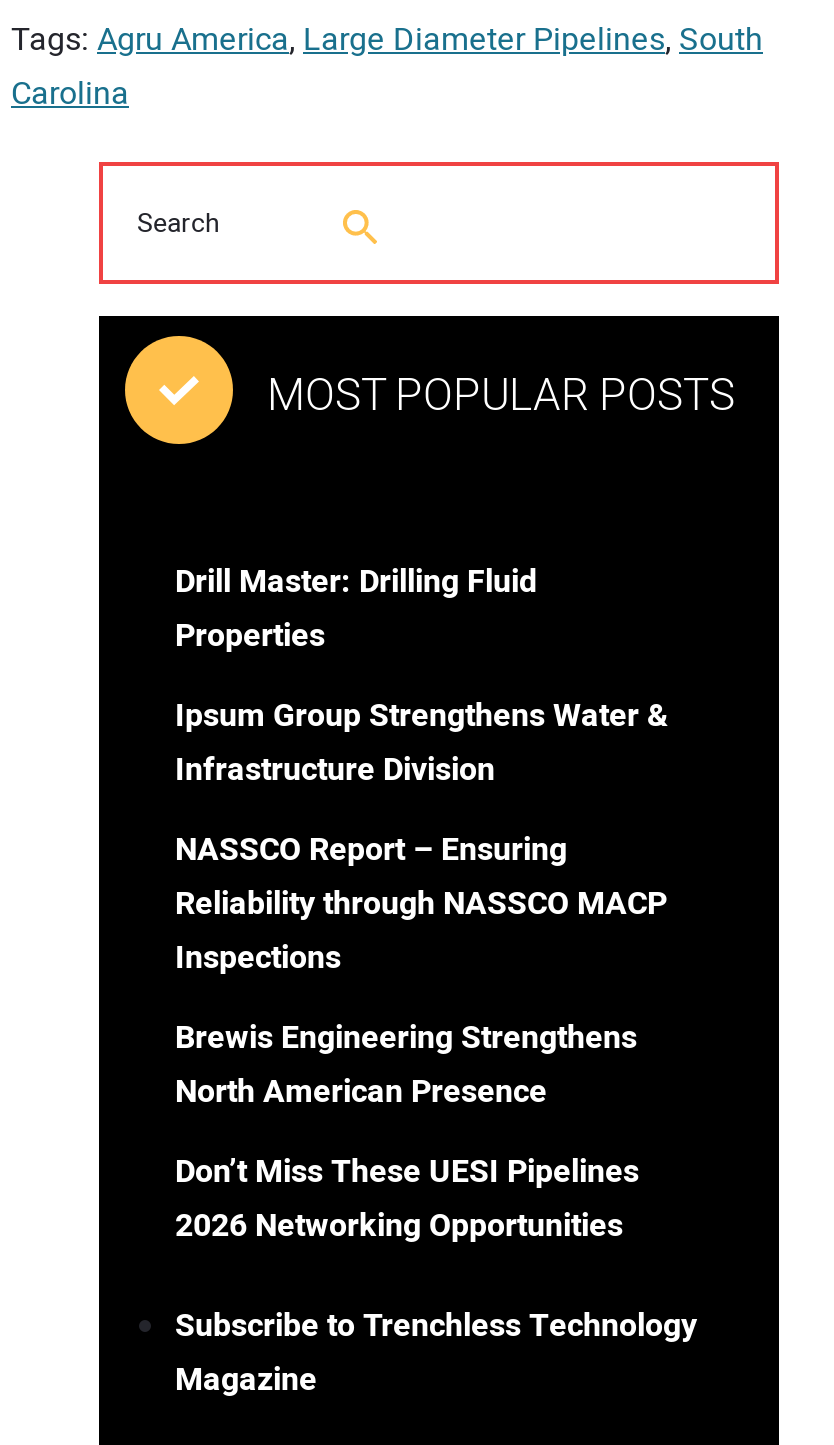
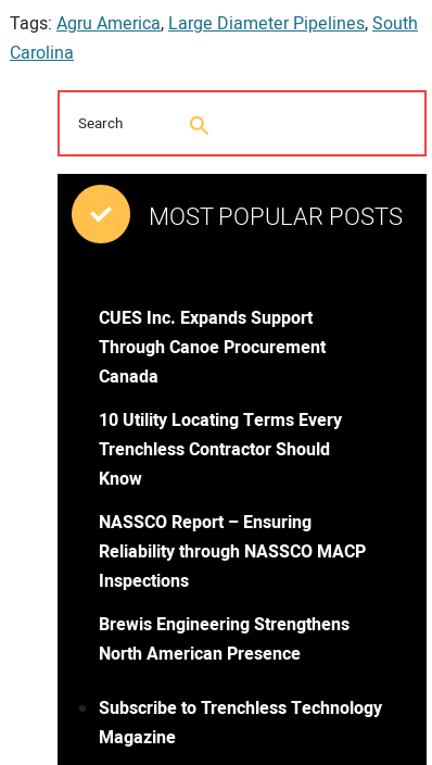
[175,558,537,660] Drill Master: Drilling Fluid | Properties -> [99,305,326,390] CUES Inc. Expands Support | Through Canoe Procurement | Canada
[175,692,669,794] Ipsum Group Strengthens Water & | Infrastructure Division -> [99,408,342,492] 10 Utility Locating Terms Every | Trenchless Contractor Should | Know
moved [175,826,667,1116] -> [99,510,366,667]: NASSCO Report – Ensuring | Reliability through NASSCO MACP | Inspections | Brewis Engineering Strengthens | North American Presence
[175,1148,639,1250] Don’t Miss These UESI Pipelines | 2026 Networking Opportunities -> none

